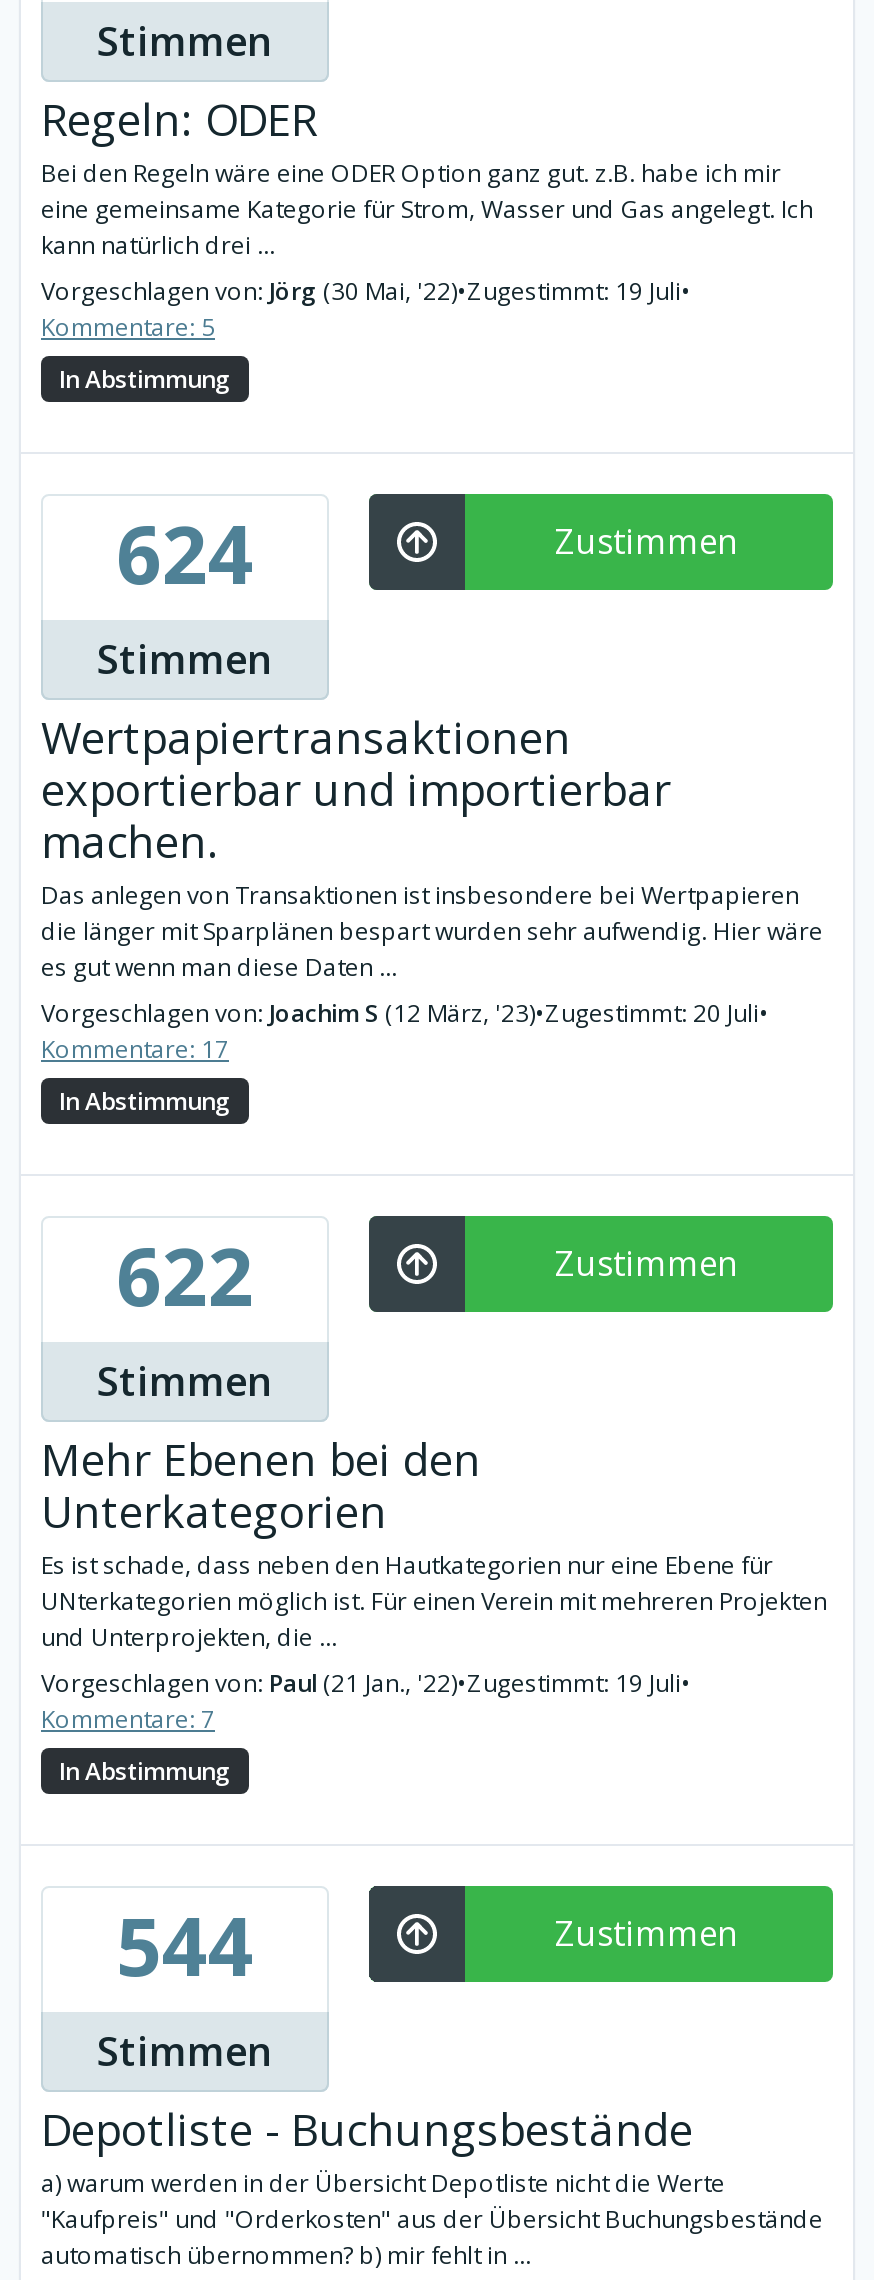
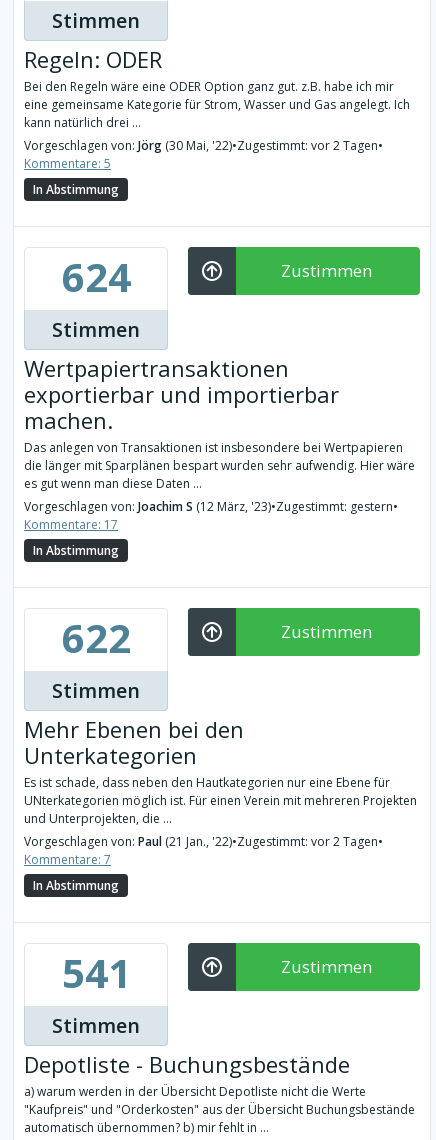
[41,274,691,308] Vorgeschlagen von: Jörg (30 Mai, '22)•Zugestimmt: 19 Juli• -> [24,137,383,154] Vorgeschlagen von: Jörg (30 Mai, '22)•Zugestimmt: vor 2 Tagen•
[41,996,769,1030] Vorgeschlagen von: Joachim S (12 März, '23)•Zugestimmt: 20 Juli• -> [24,498,398,515] Vorgeschlagen von: Joachim S (12 März, '23)•Zugestimmt: gestern•
[41,1666,691,1700] Vorgeschlagen von: Paul (21 Jan., '22)•Zugestimmt: 19 Juli• -> [24,833,383,850] Vorgeschlagen von: Paul (21 Jan., '22)•Zugestimmt: vor 2 Tagen•
[116,1890,254,2000] 544 -> [61,945,130,1000] 541

